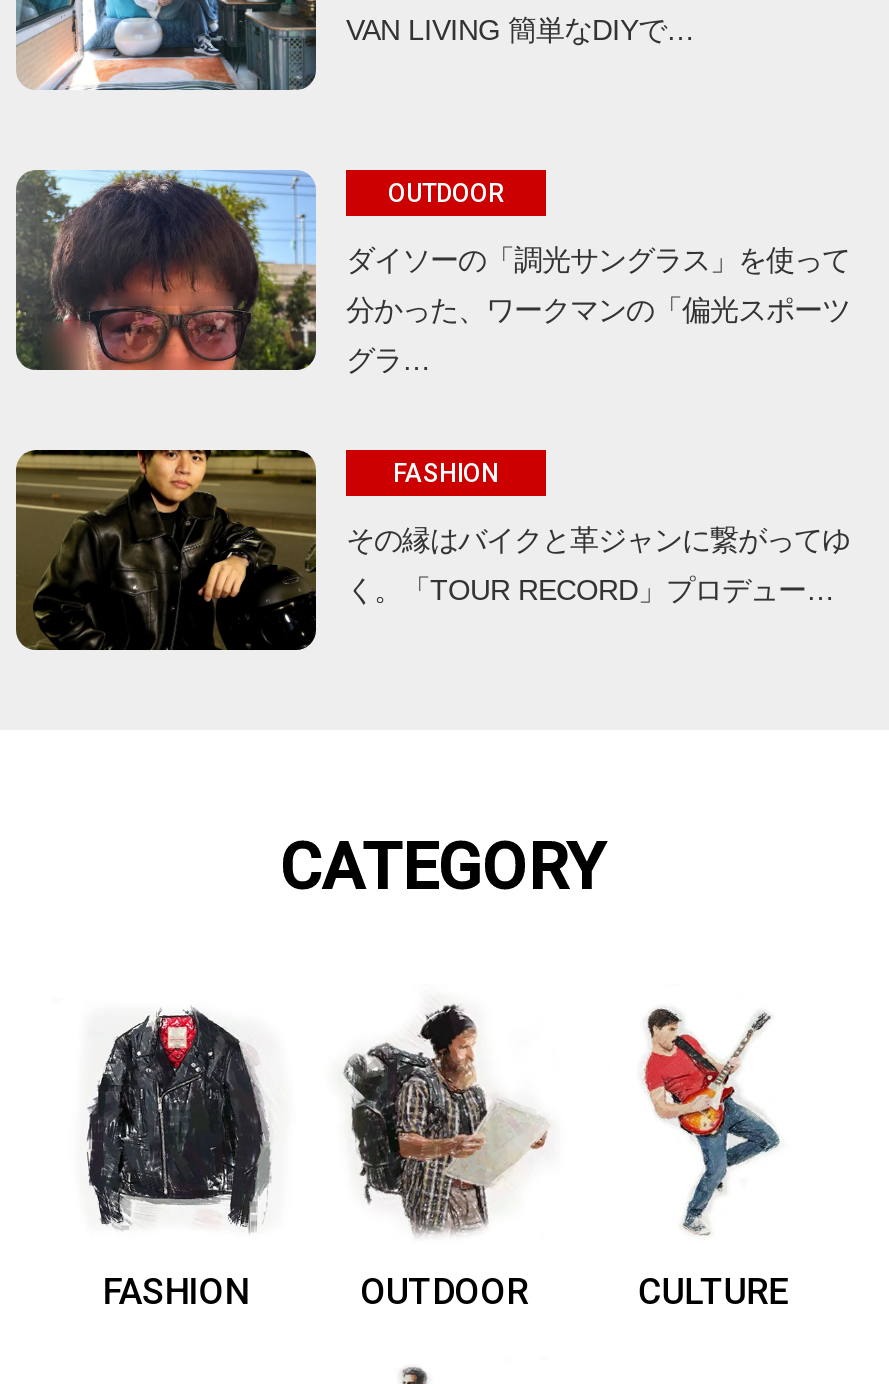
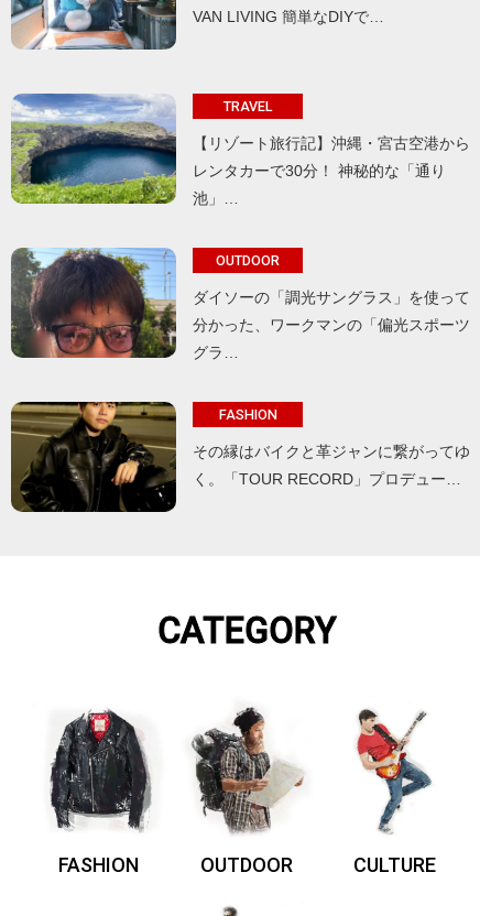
none -> [11,92,470,207] [image] | TRAVEL | 【リゾート旅行記】沖縄・宮古空港から | レンタカーで30分！ 神秘的な「通り | 池」…

